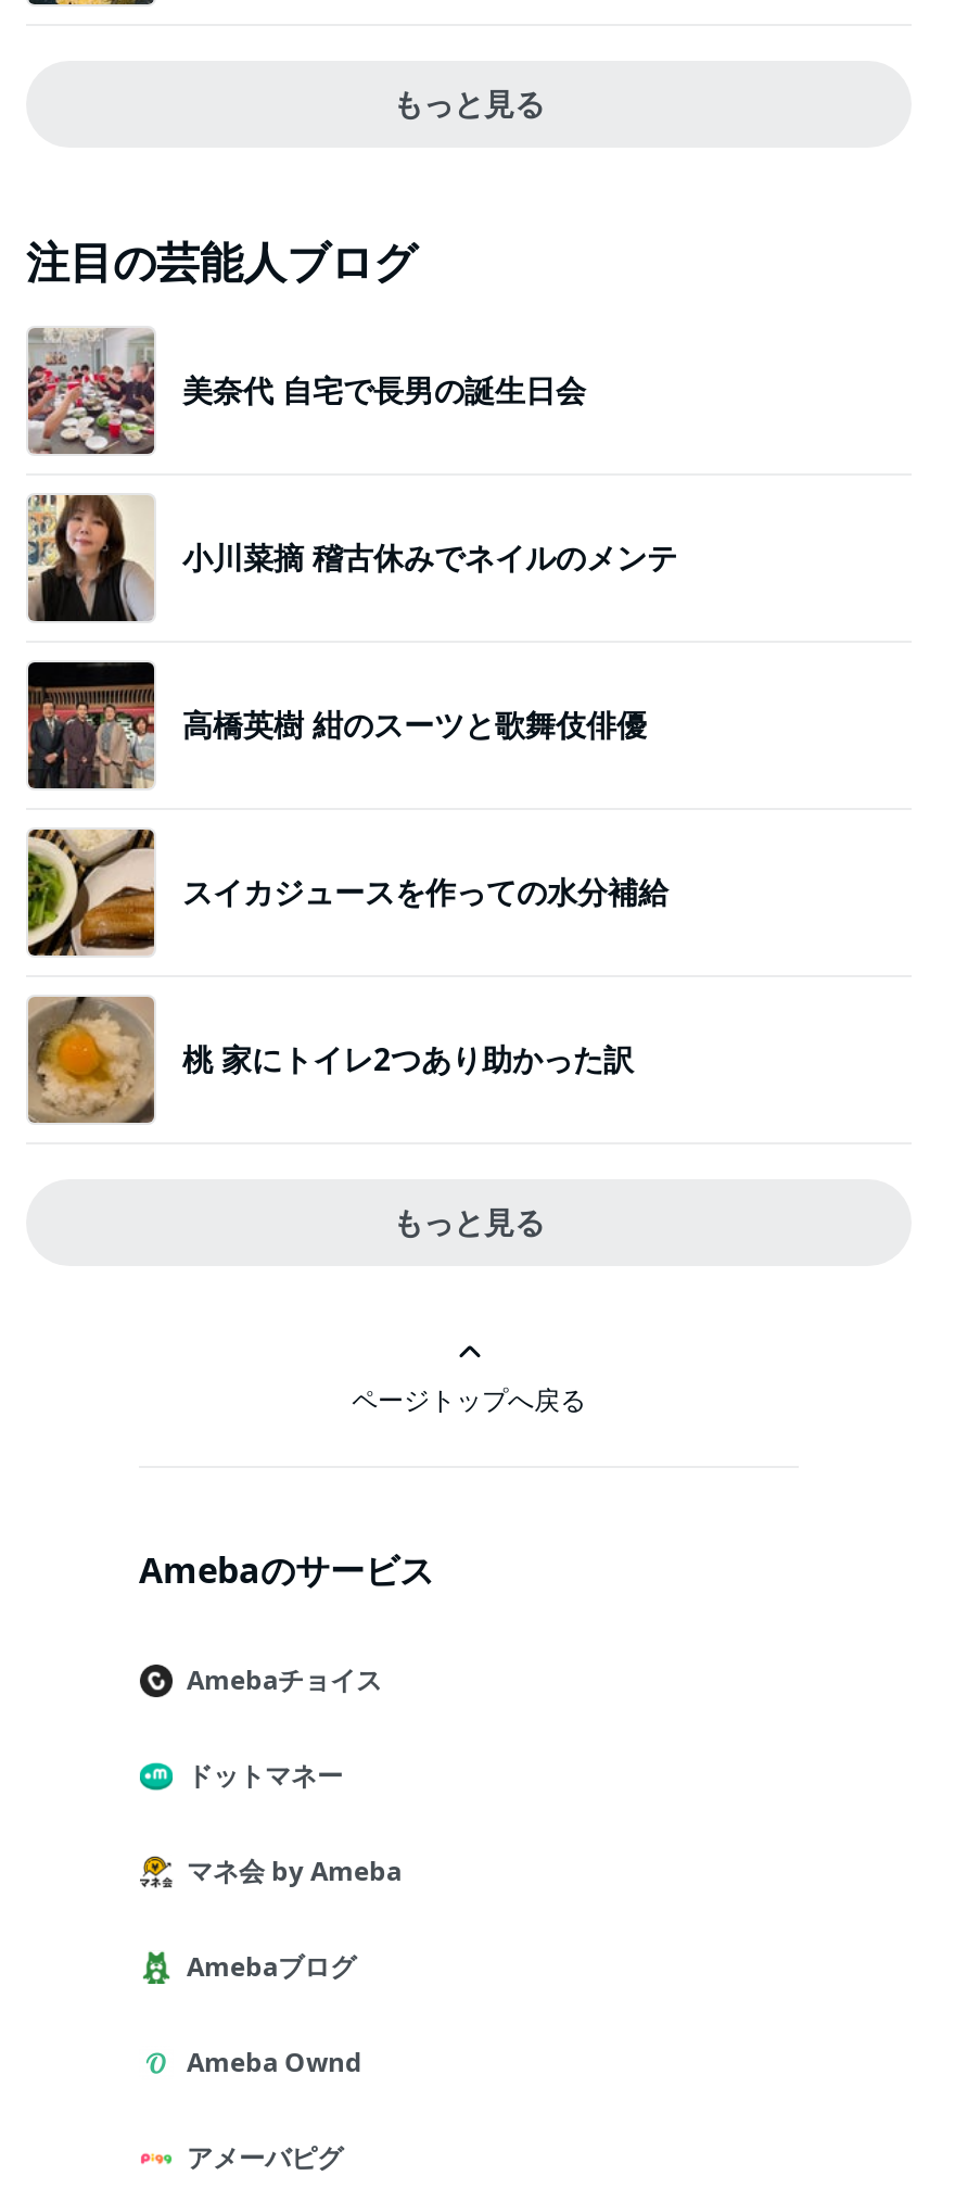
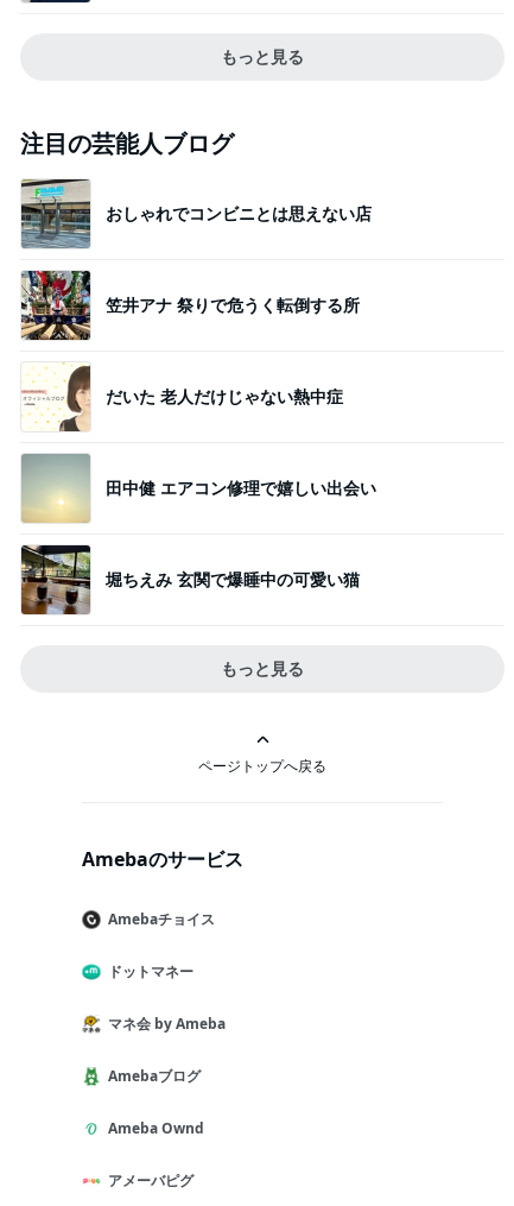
[26,328,586,456] [image] | 美奈代 自宅で長男の誕生日会 -> [20,178,372,250] [image] | おしゃれでコンビニとは思えない店
[28,493,677,623] [image] | 小川菜摘 稽古休みでネイルのメンテ -> [20,270,360,341] [image] | 笠井アナ 祭りで危うく転倒する所
[26,660,647,790] [image] | 高橋英樹 紺のスーツと歌舞伎俳優 -> [21,362,343,432] [image] | だいた 老人だけじゃない熱中症
[28,827,668,958] [image] | スイカジュースを作っての水分補給 -> [20,453,376,524] [image] | 田中健 エアコン修理で嬉しい出会い
[26,995,634,1125] [image] | 桃 家にトイレ2つあり助かった訳 -> [20,544,360,615] [image] | 堀ちえみ 玄関で爆睡中の可愛い猫

